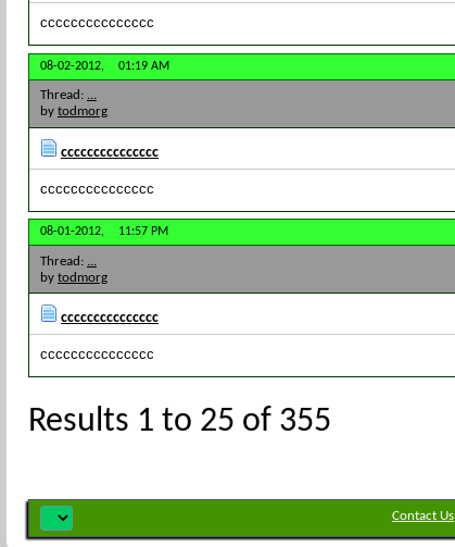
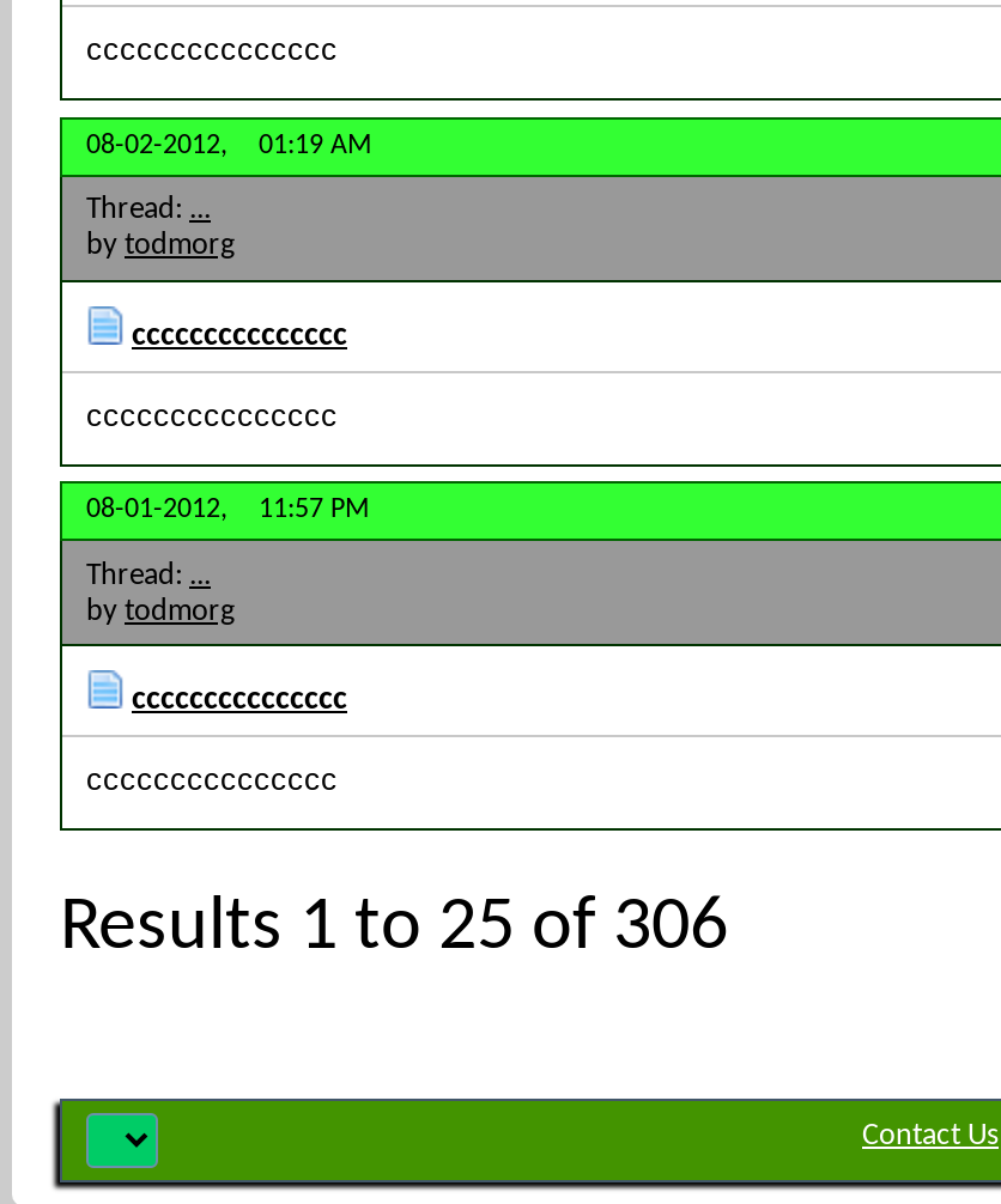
[28,404,331,439] Results 1 to 25 of 355 -> [60,889,728,966] Results 1 to 25 of 306

